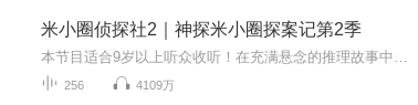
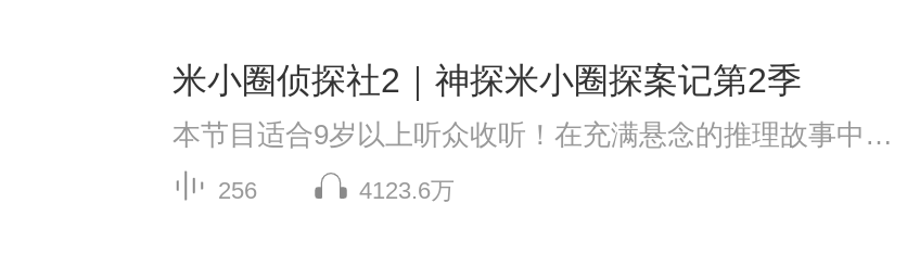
[136,78,175,92] 4109万 -> [359,176,455,203] 4123.6万

